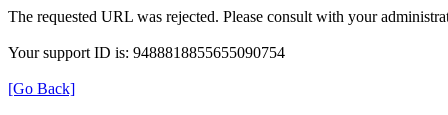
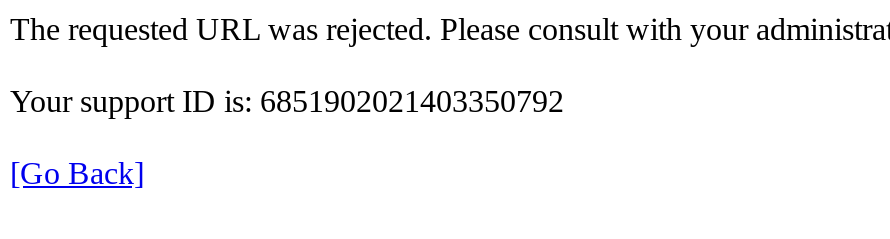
[8,44,285,61] Your support ID is: 9488818855655090754 -> [10,84,564,118] Your support ID is: 6851902021403350792

